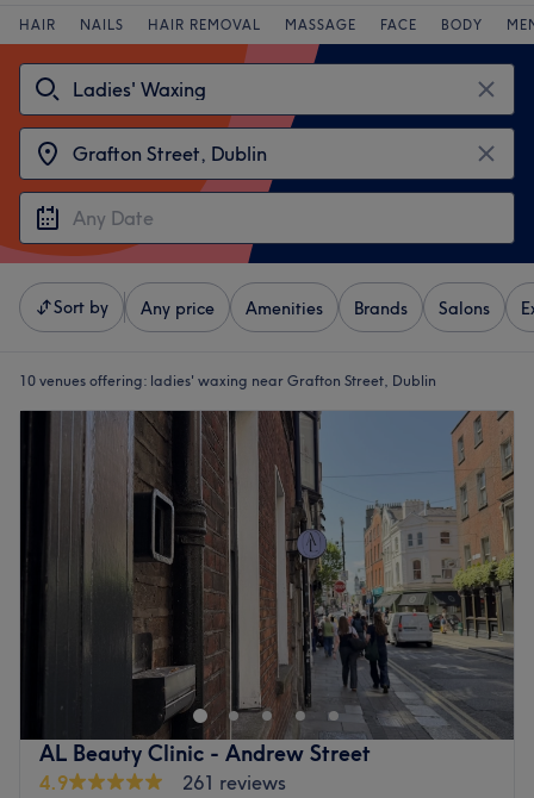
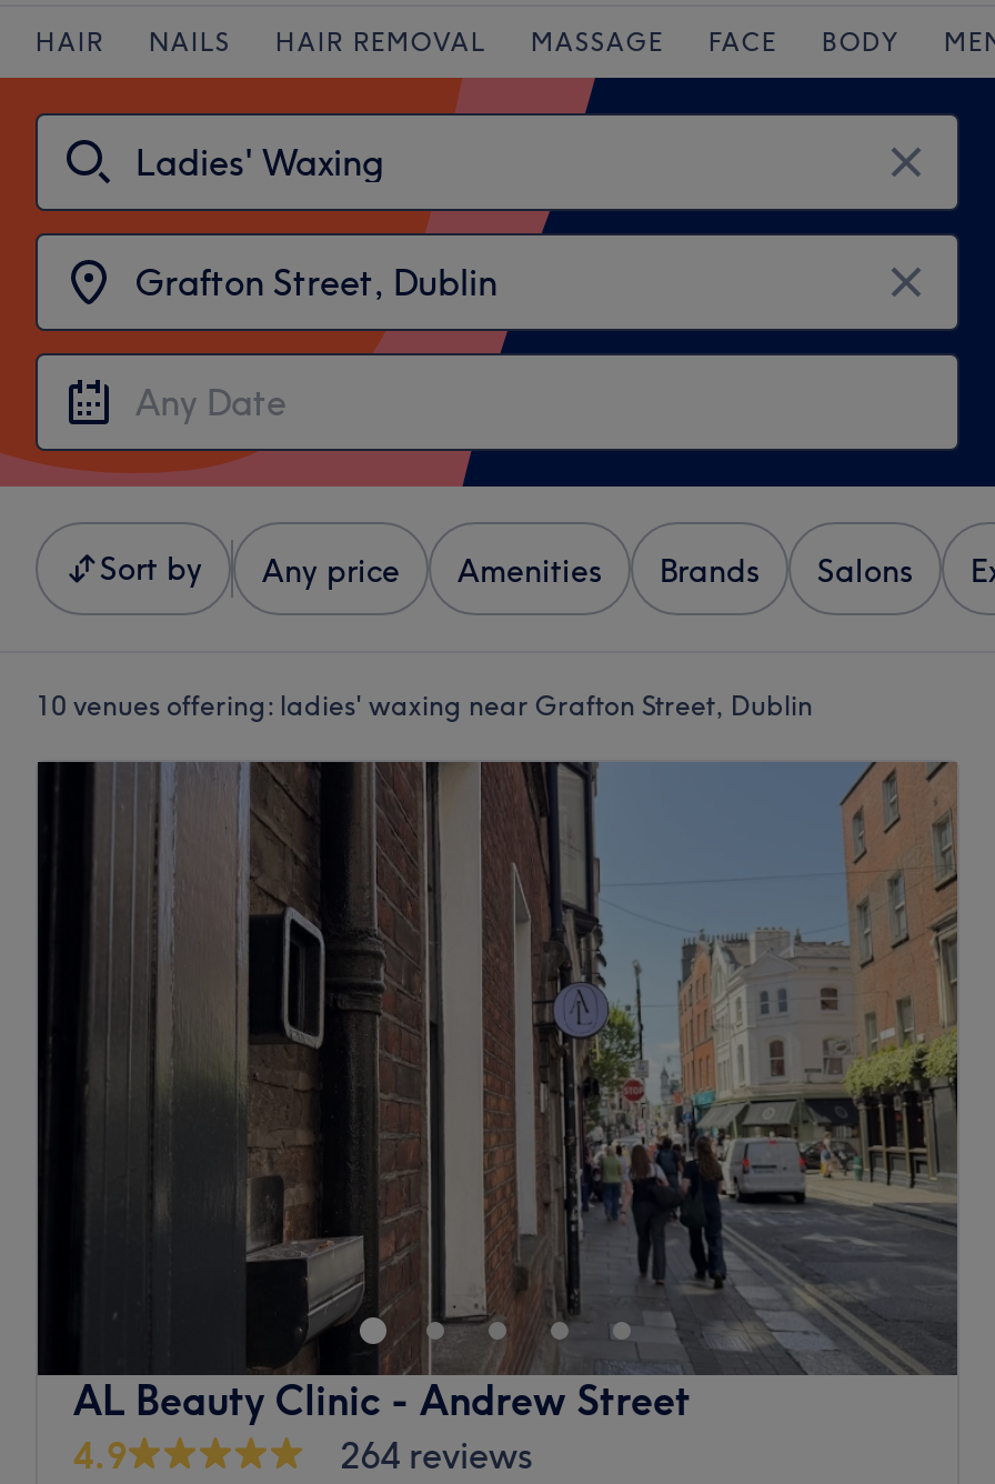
[182,771,286,794] 261 reviews -> [340,1433,533,1477] 264 reviews

